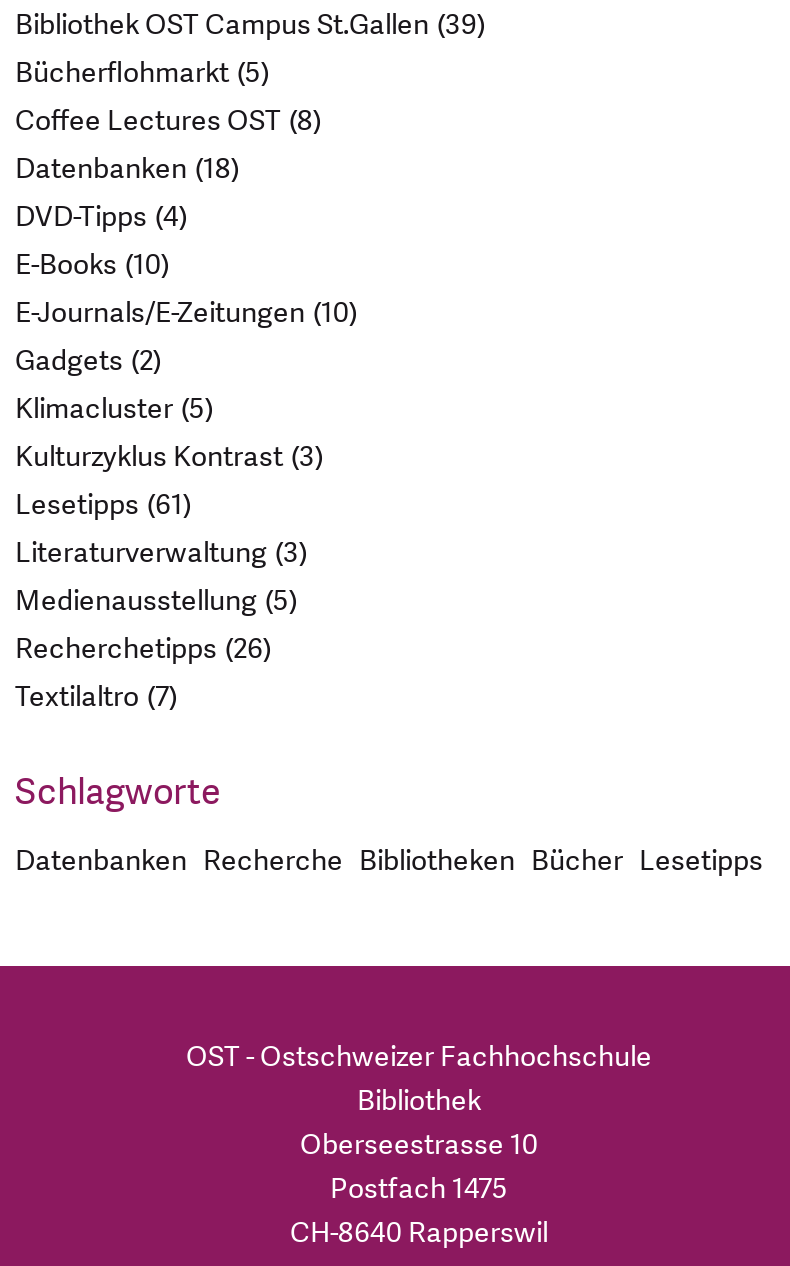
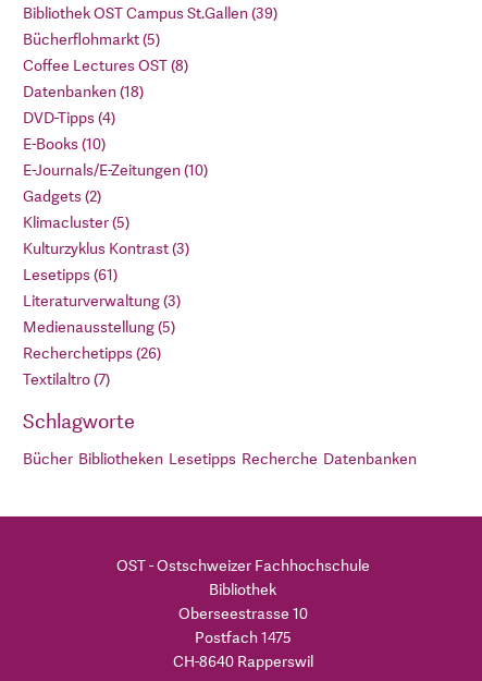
[15,843,763,881] Datenbanken Recherche Bibliotheken Bücher Lesetipps -> [23,449,417,470] Bücher Bibliotheken Lesetipps Recherche Datenbanken

